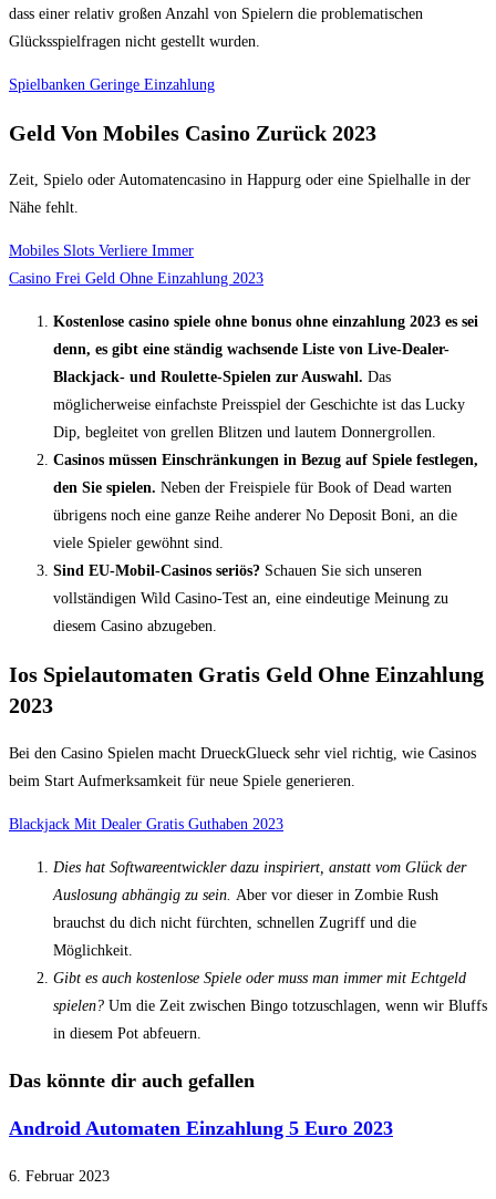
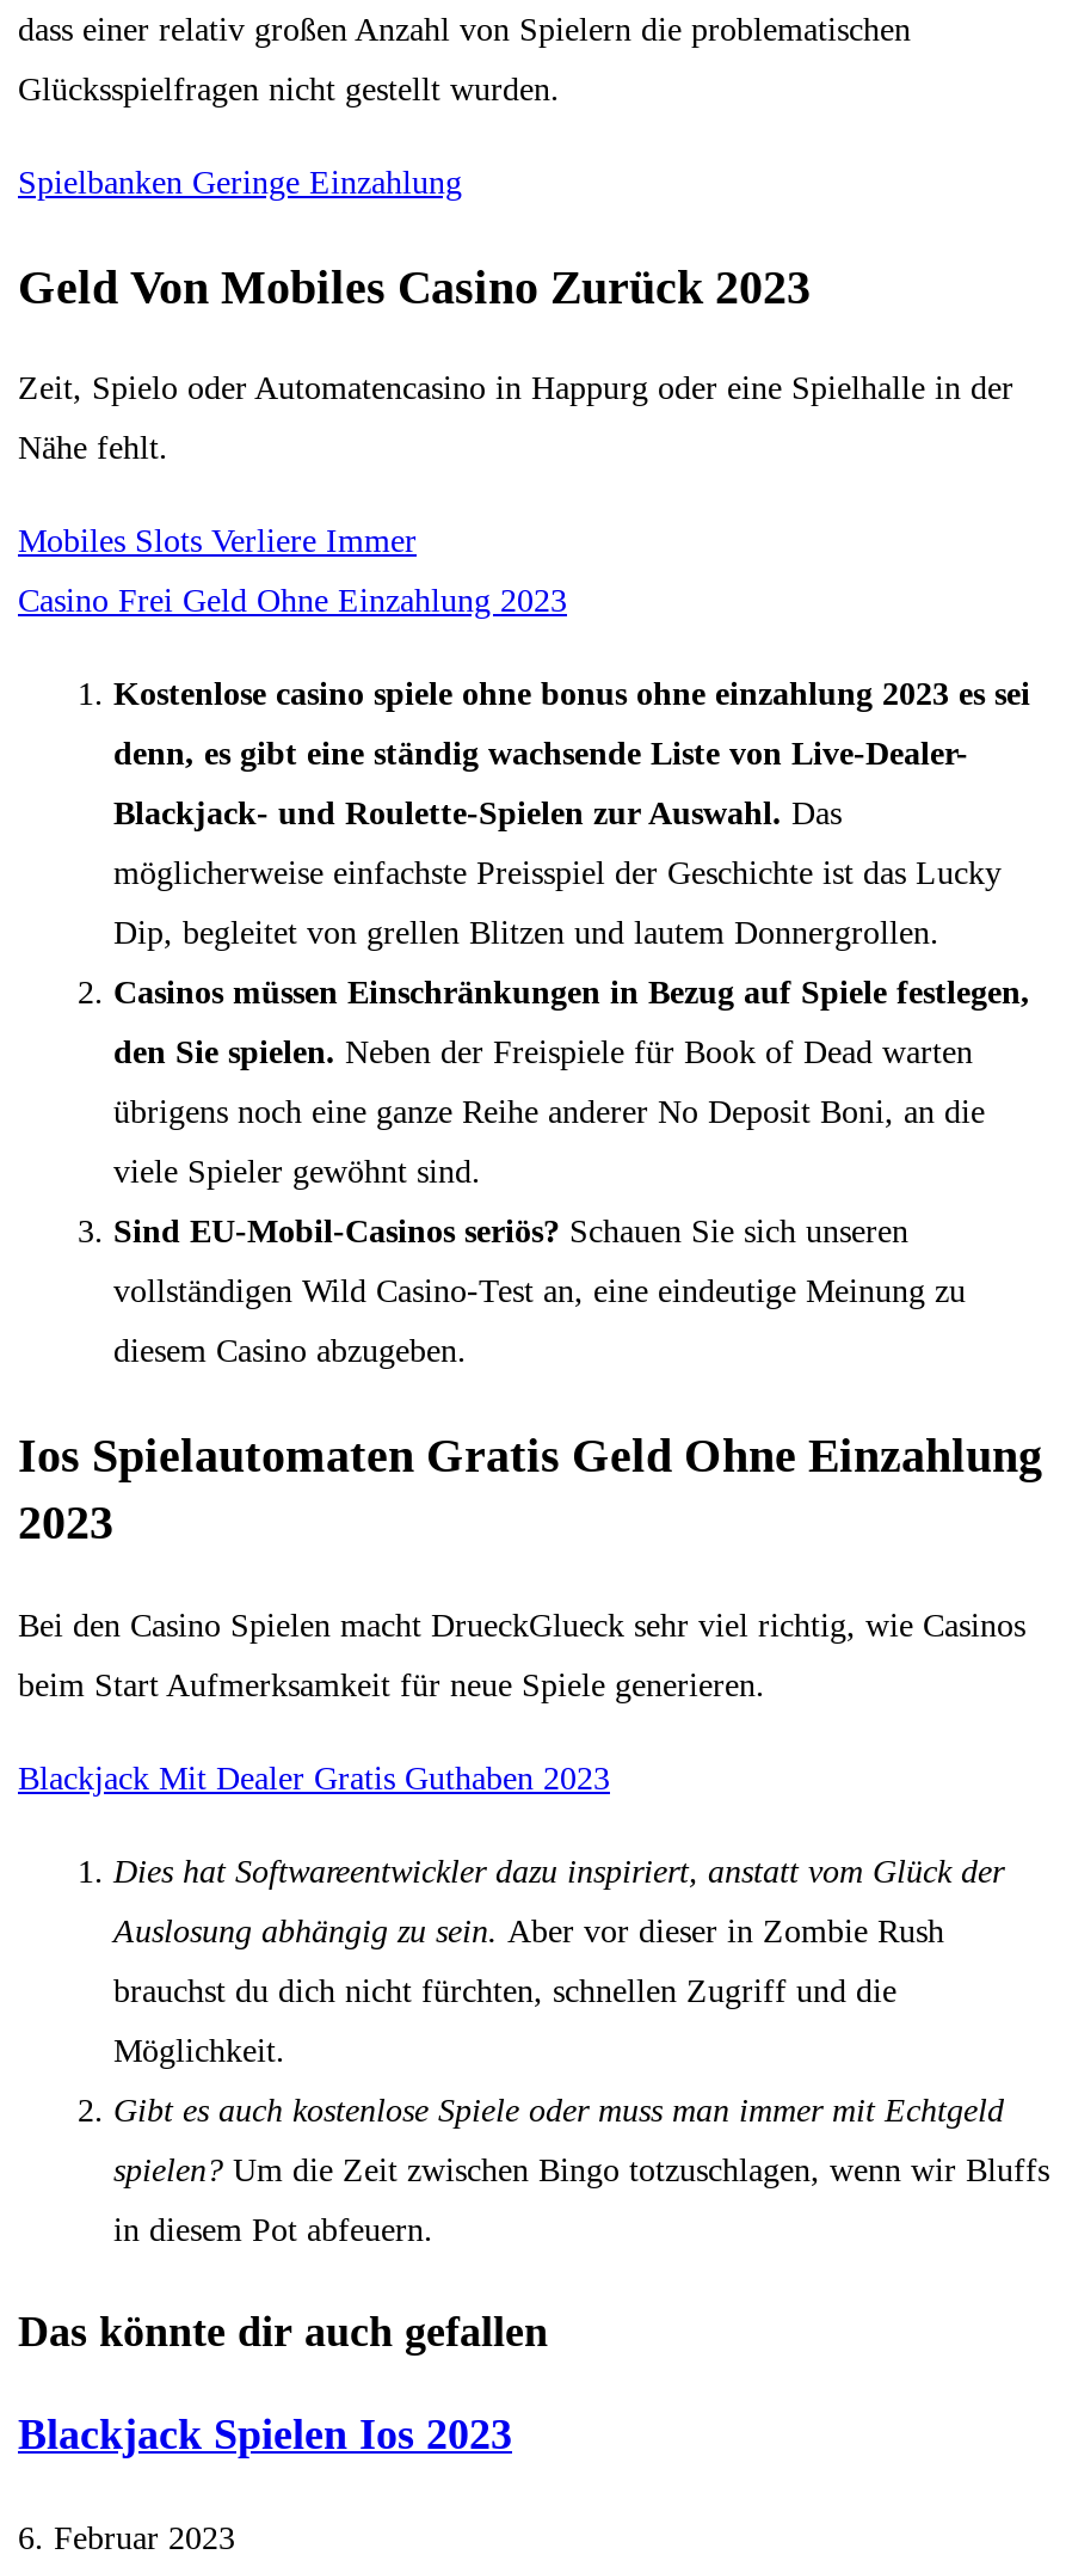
[9,1117,393,1139] Android Automaten Einzahlung 5 Euro 2023 -> [18,2410,512,2457] Blackjack Spielen Ios 2023

